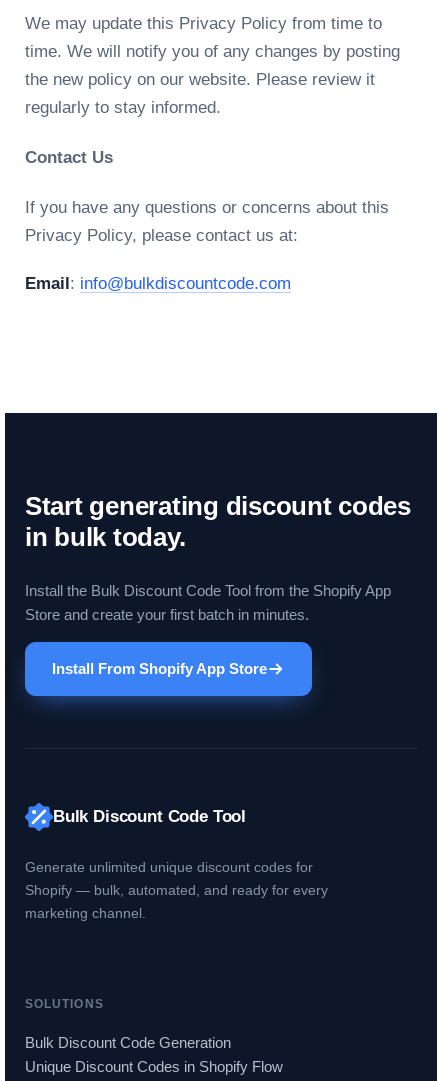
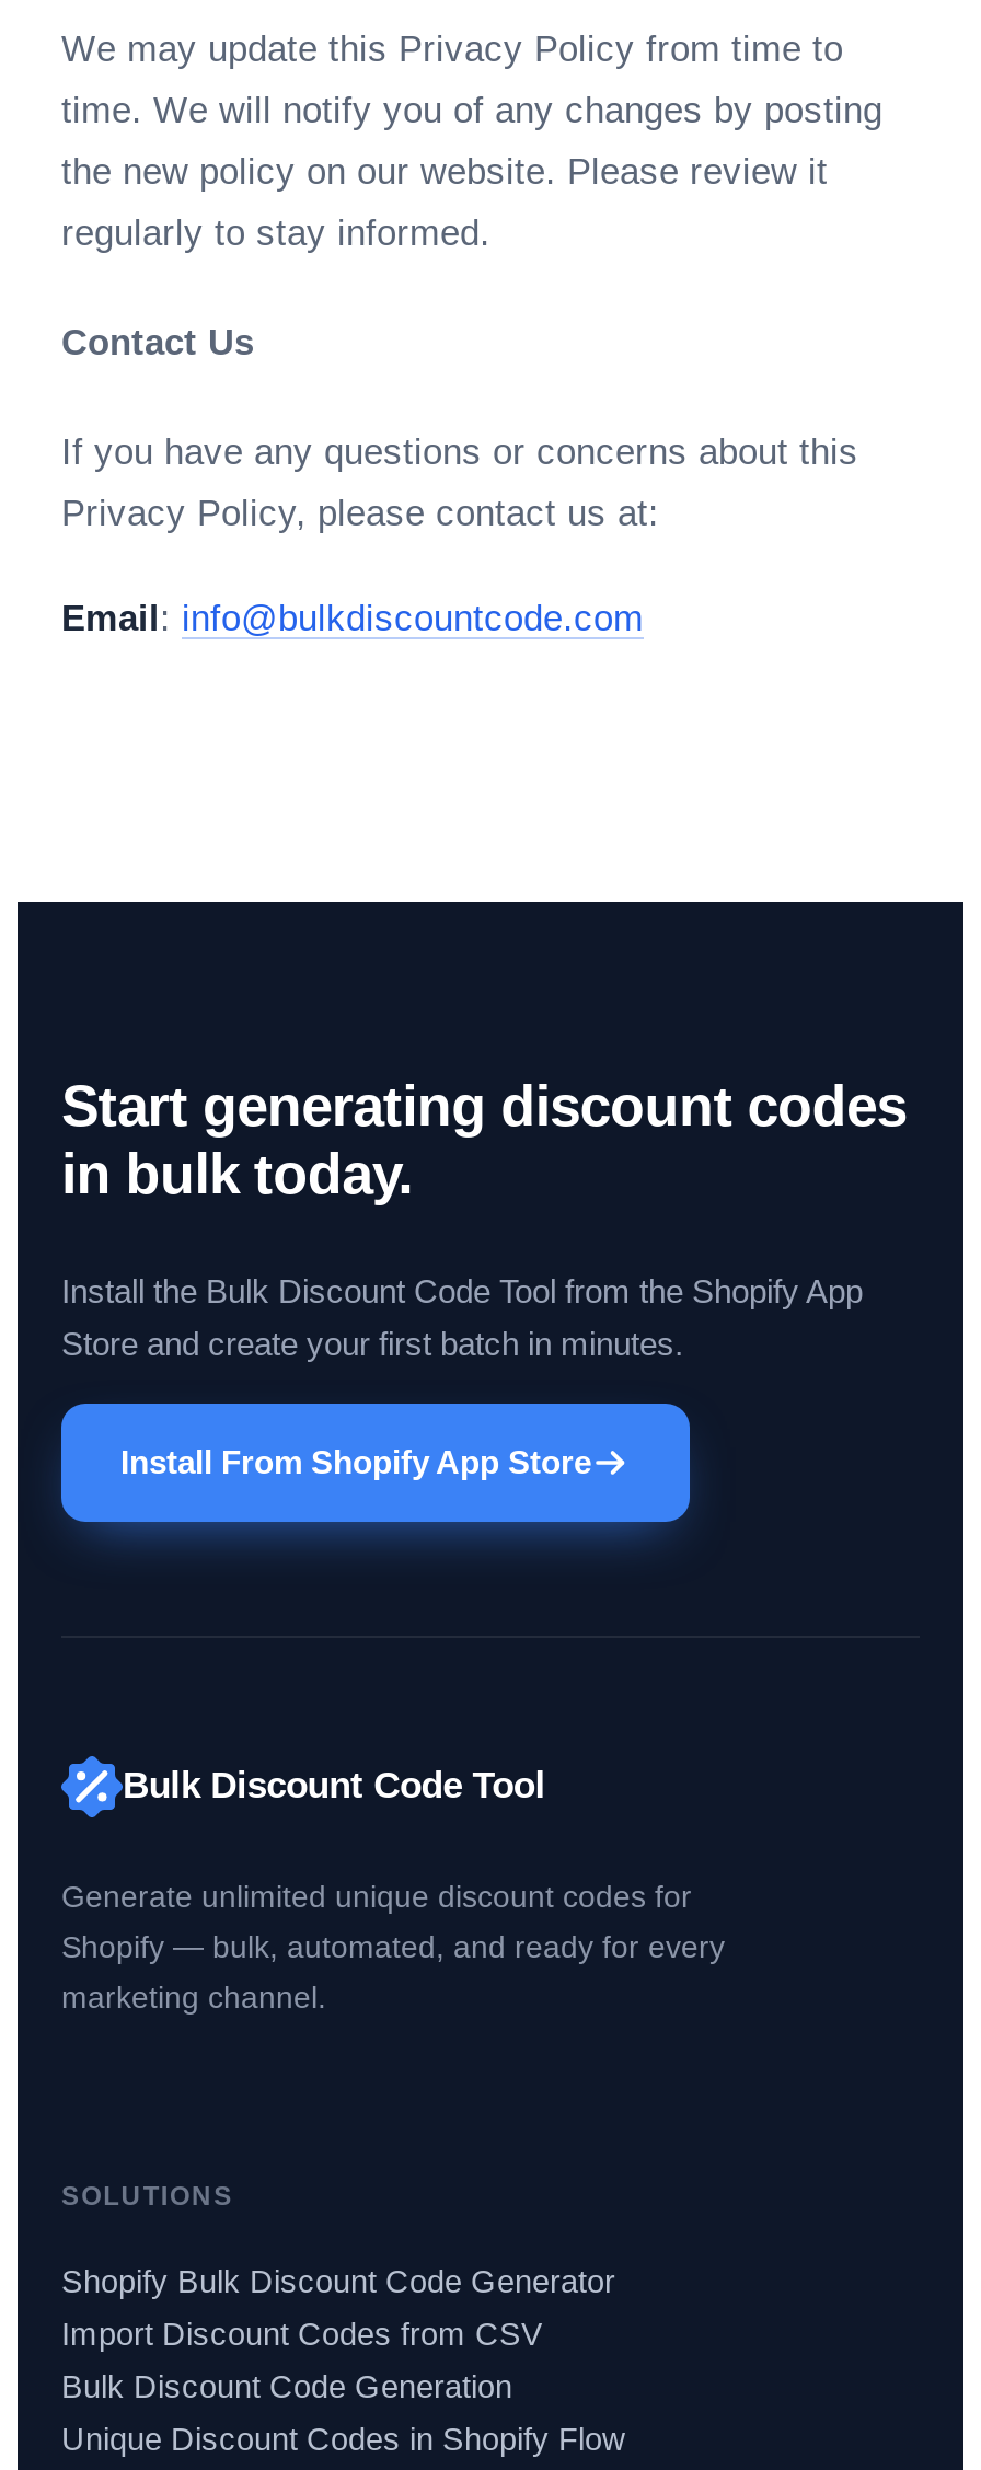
none -> [61,2263,615,2351] Shopify Bulk Discount Code Generator | Import Discount Codes from CSV

